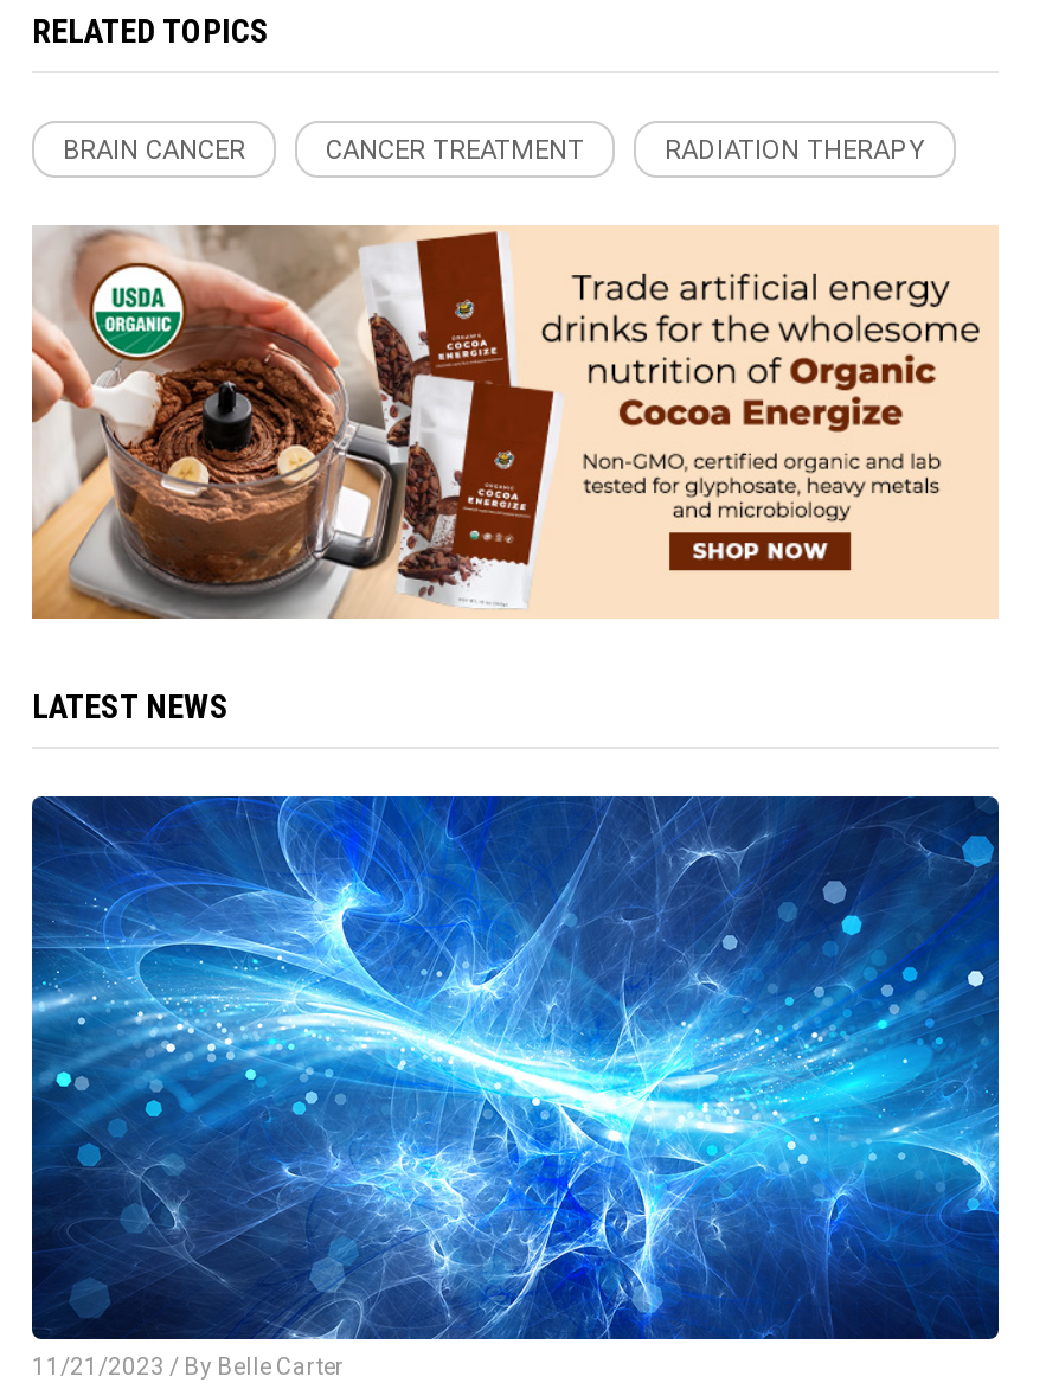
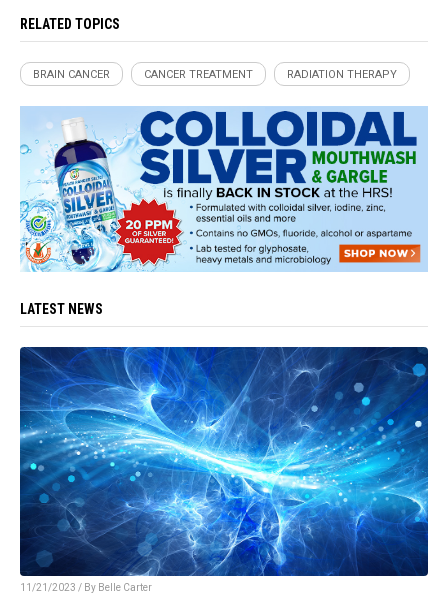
[30,223,999,621] [image] -> [19,106,428,273] [image]

